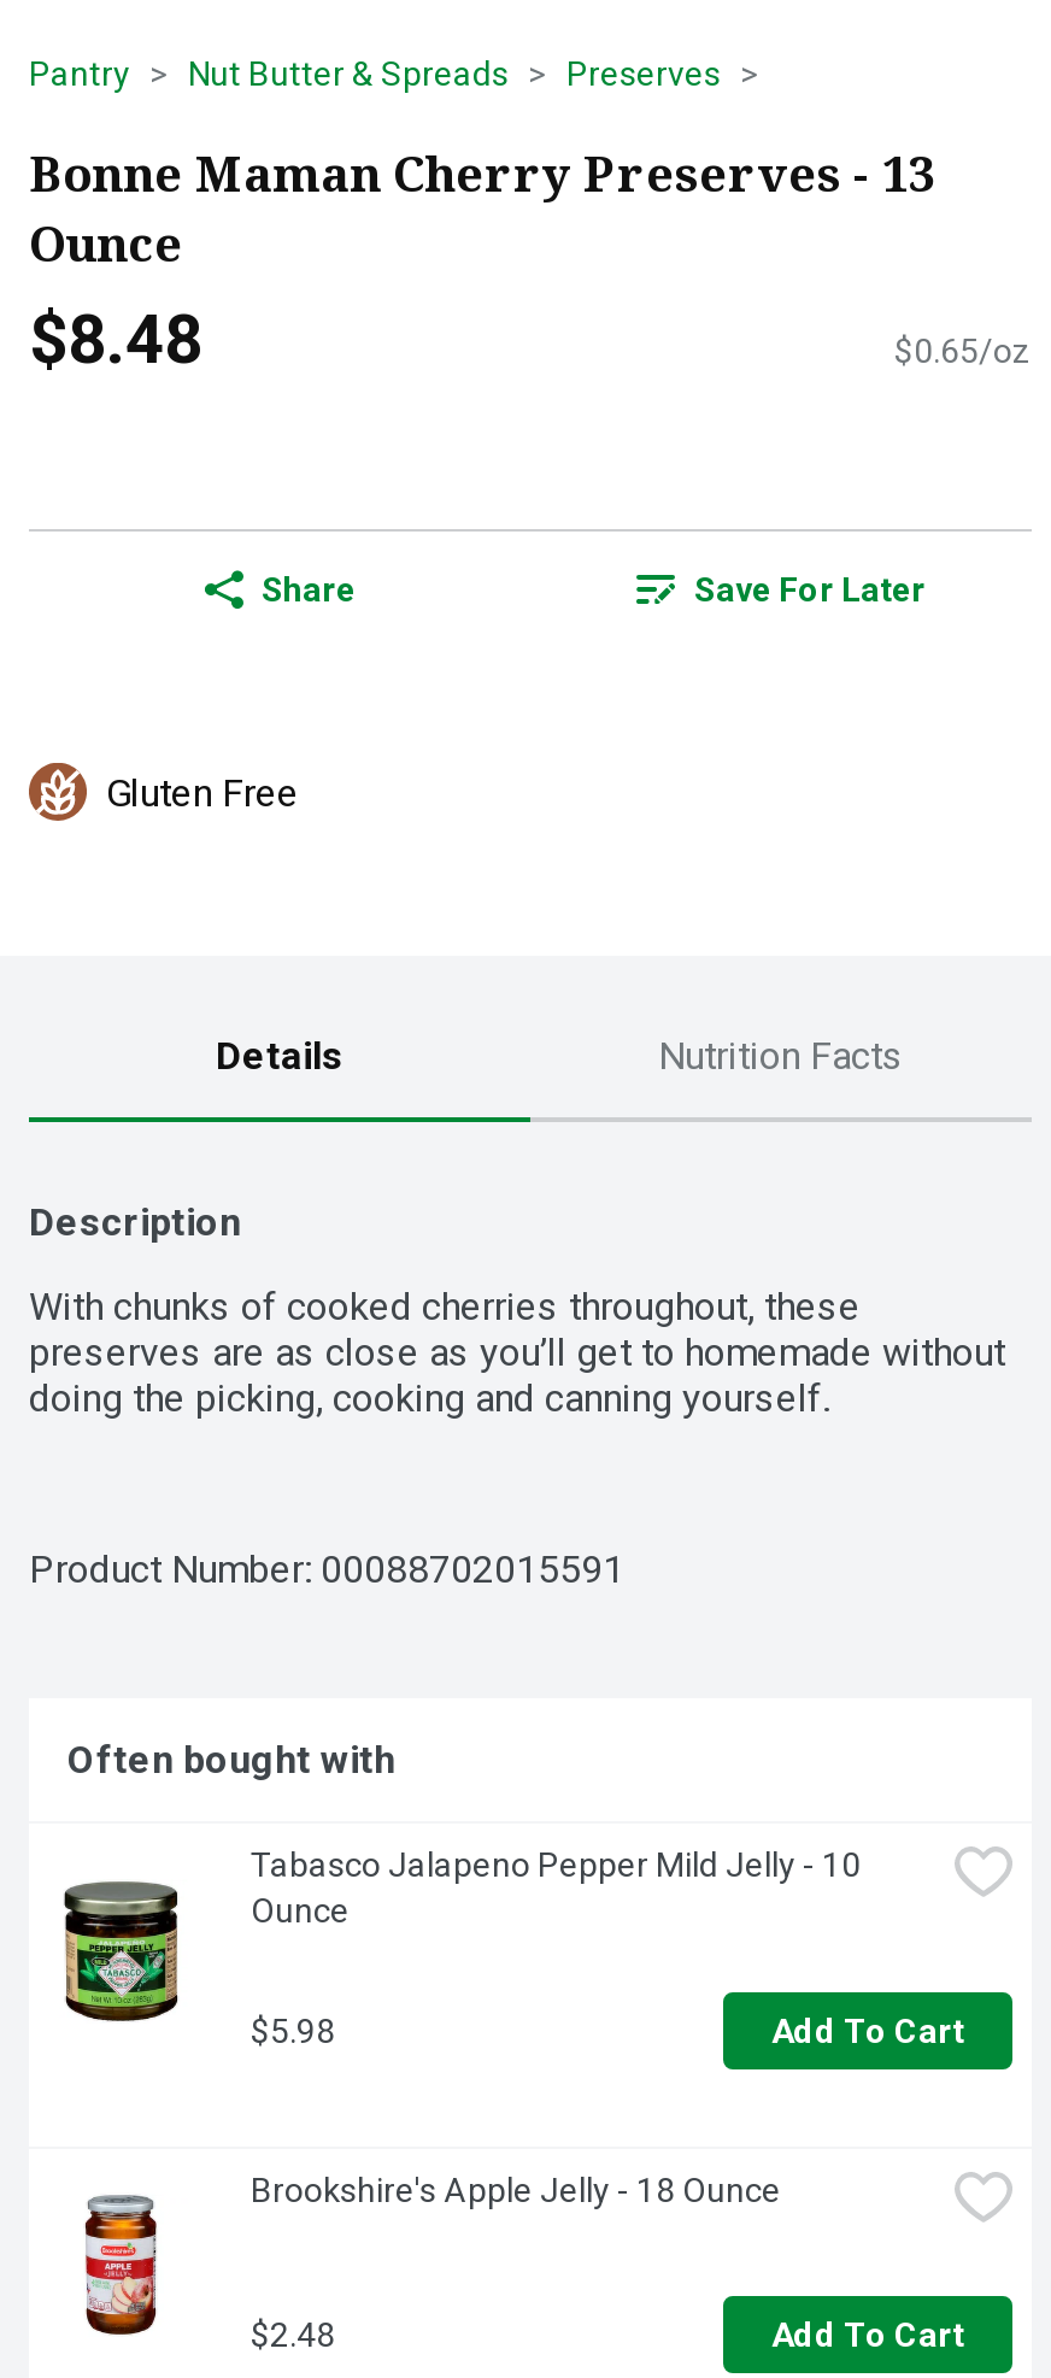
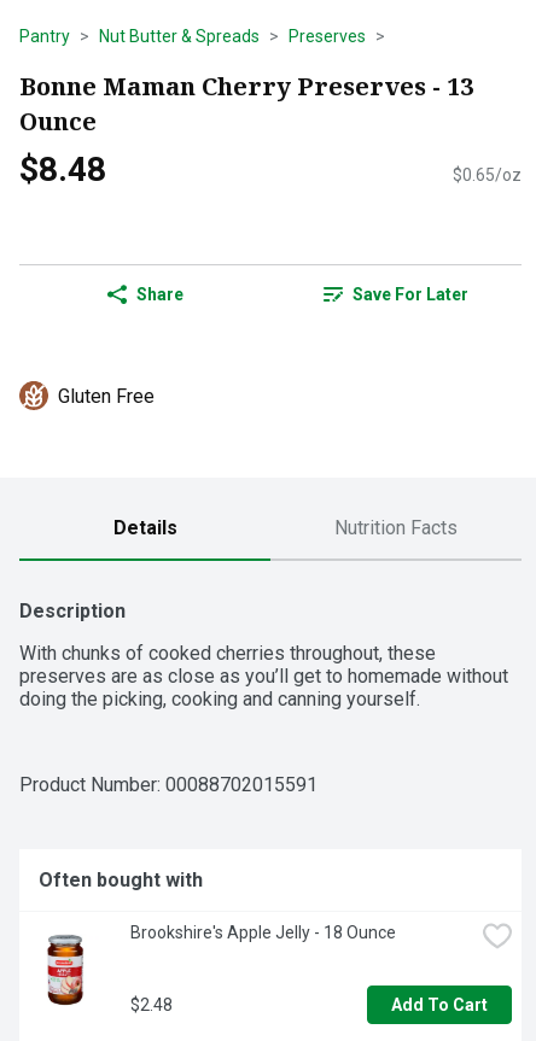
[63,1846,964,2051] [image] | Tabasco Jalapeno Pepper Mild Jelly - 10 | Ounce | $5.98 | Add To Cart -> none

